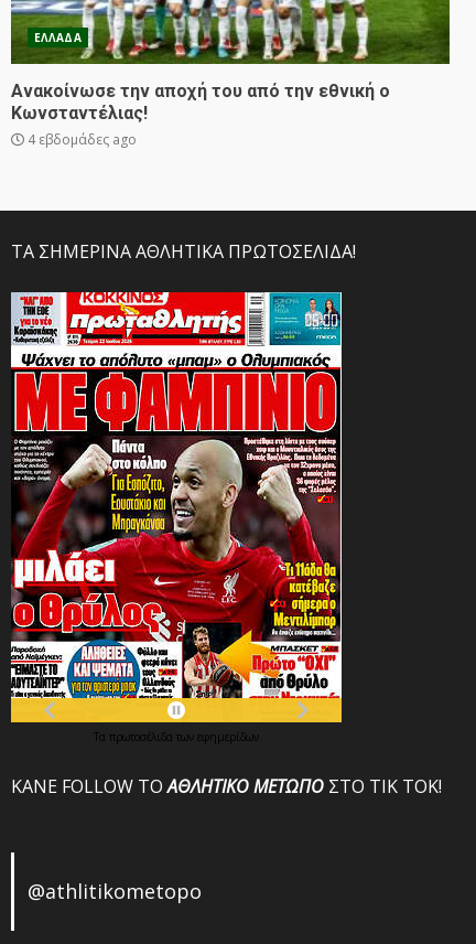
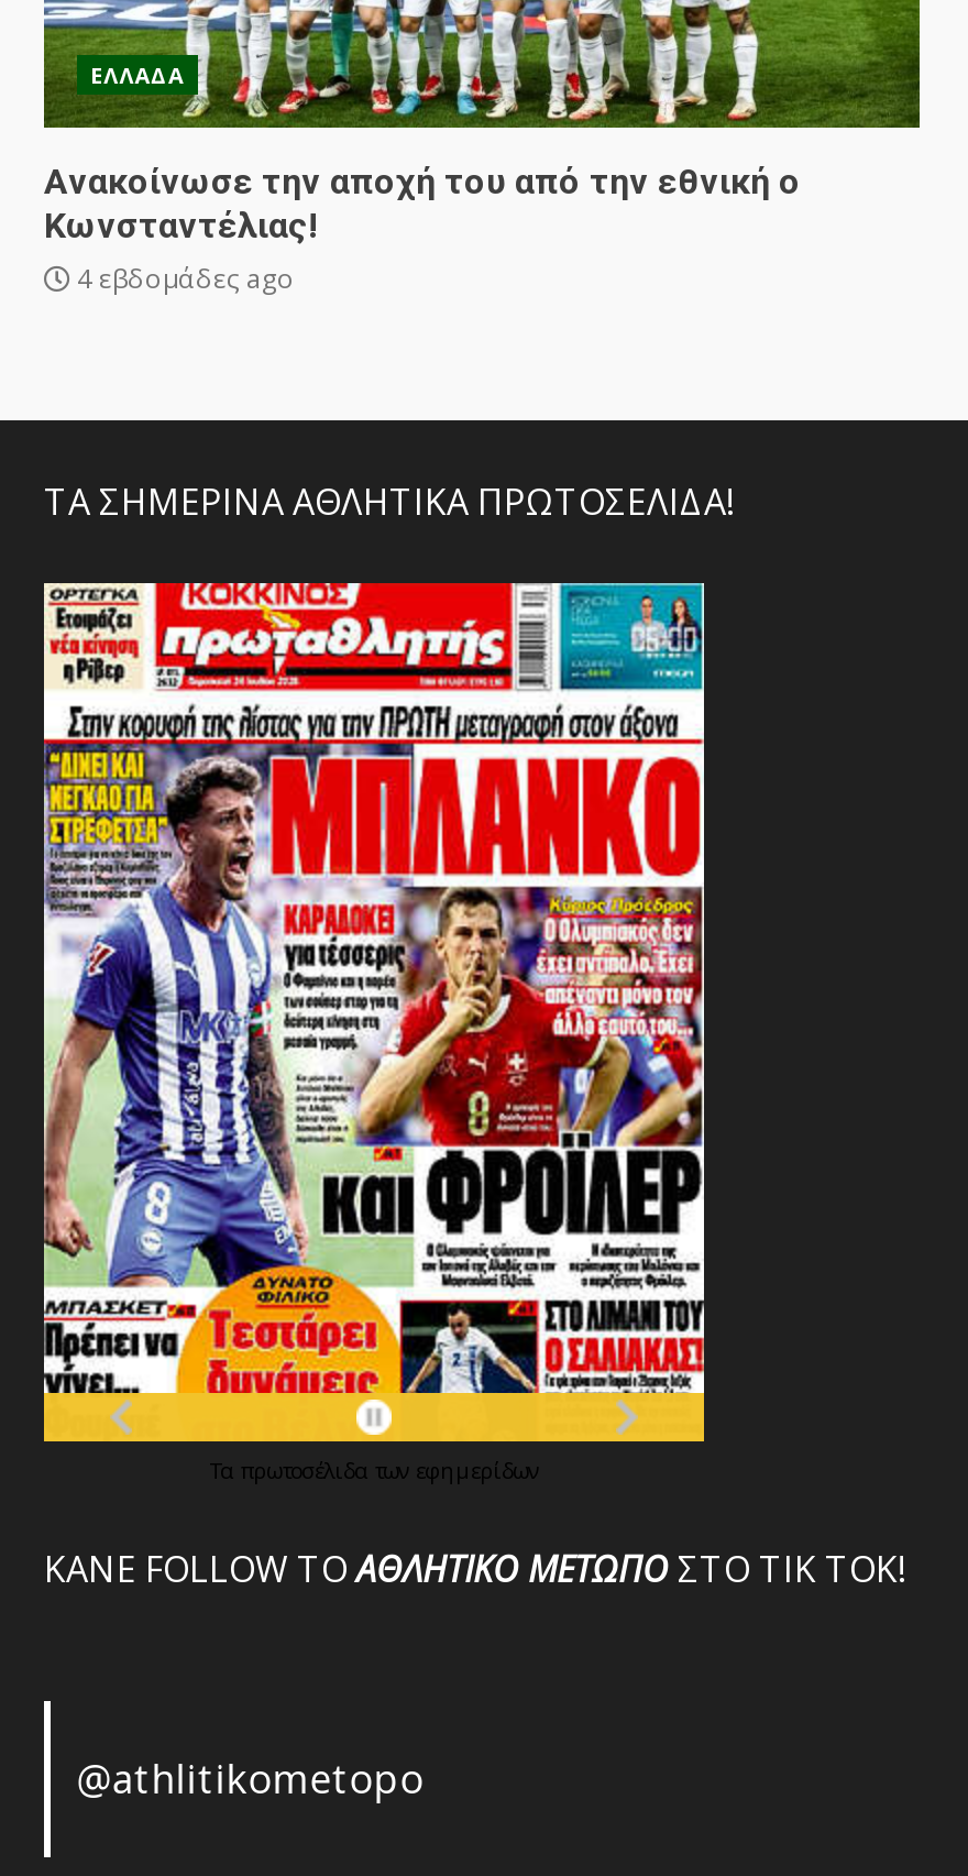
[10,292,343,699] [image] -> [42,583,706,1395] [image]

